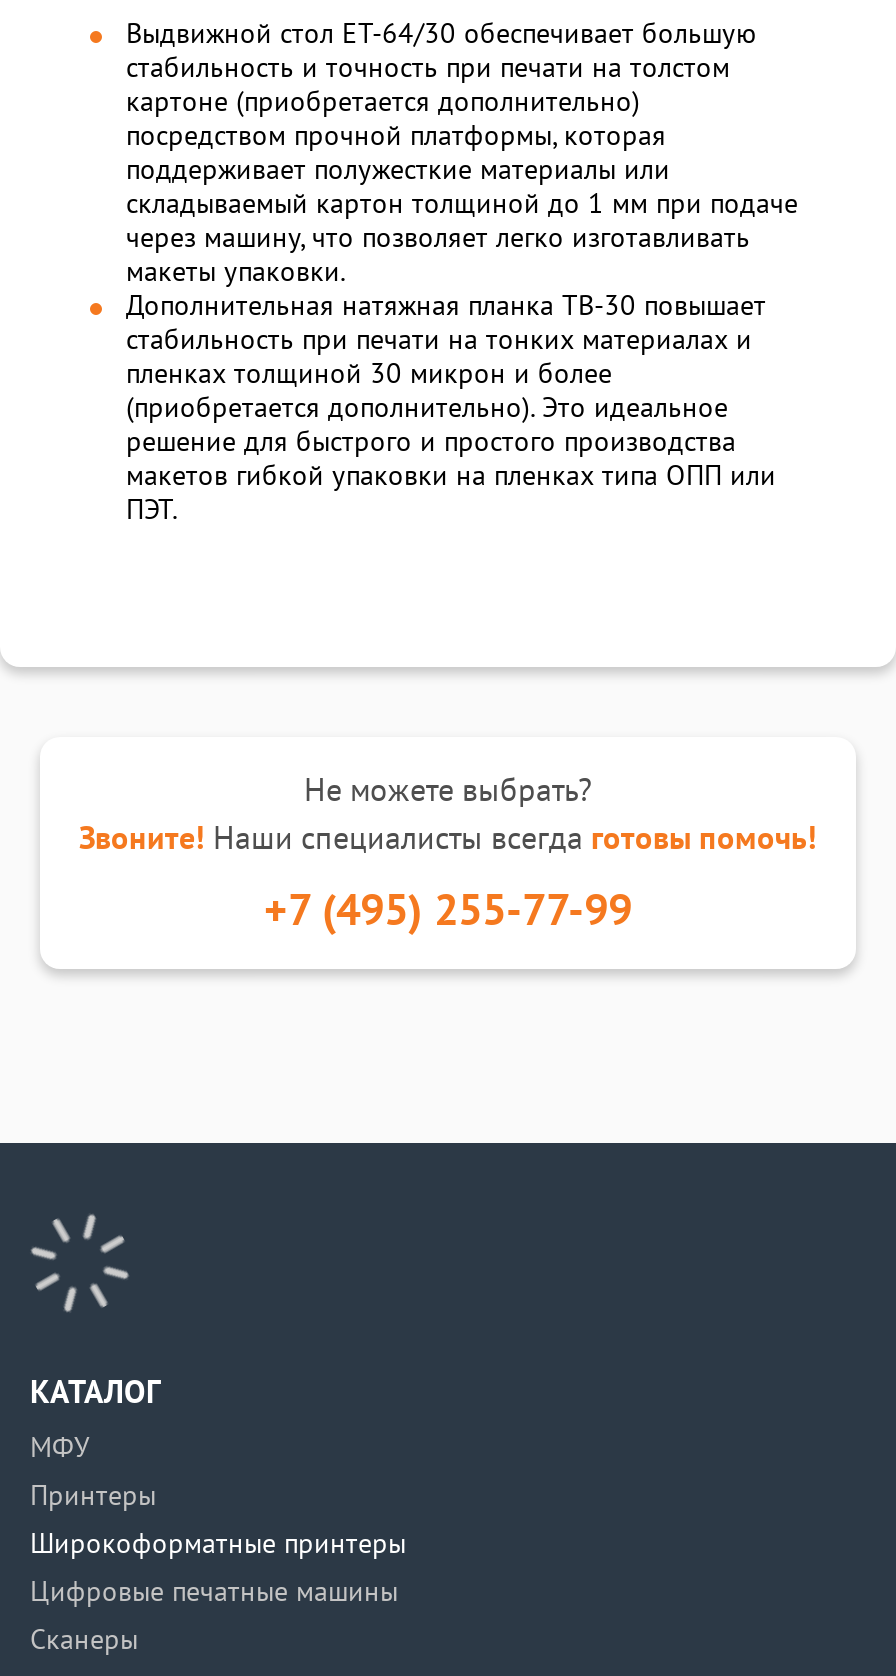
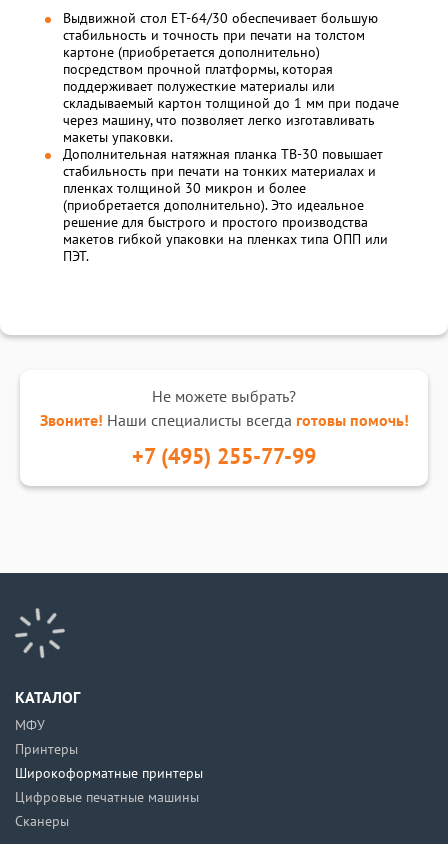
[30,1213,130,1313] [image] -> [14,607,66,659] [image]

